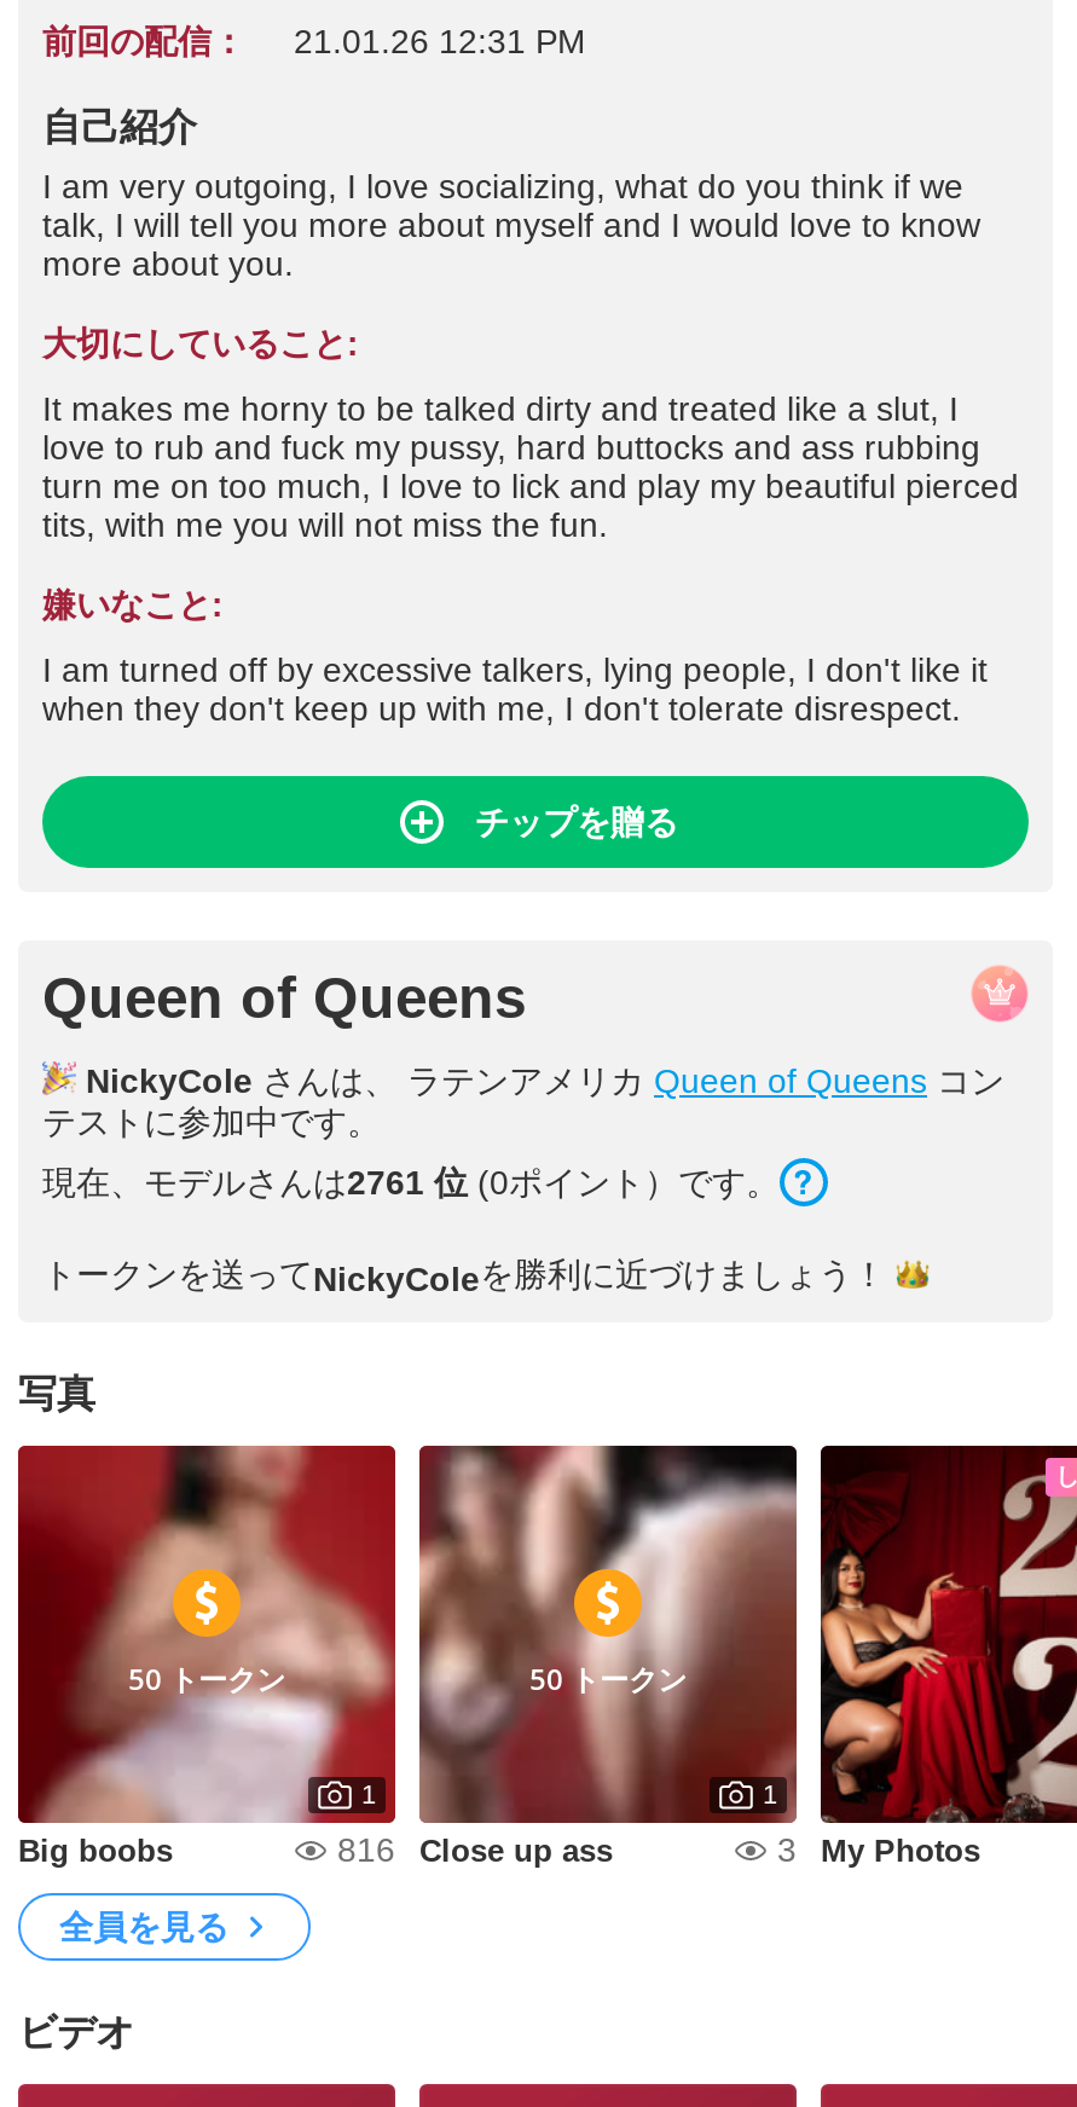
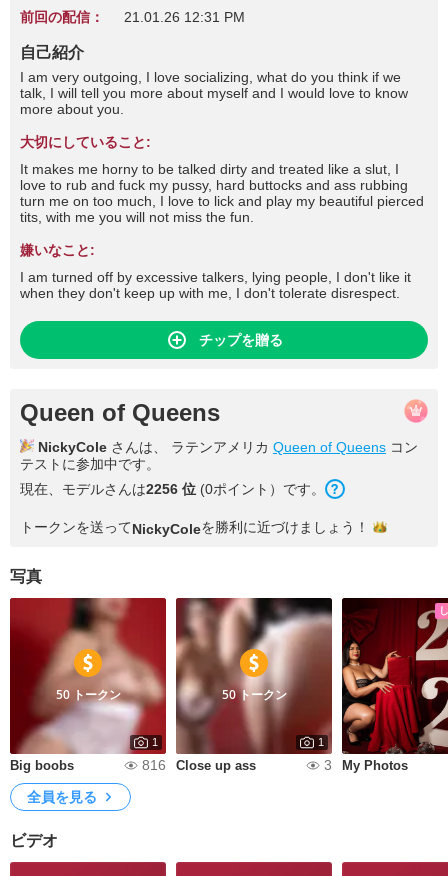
[42,1163,780,1202] 現在、モデルさんは2761 位(0ポイント）です。 -> [20,481,325,497] 現在、モデルさんは2256 位(0ポイント）です。

